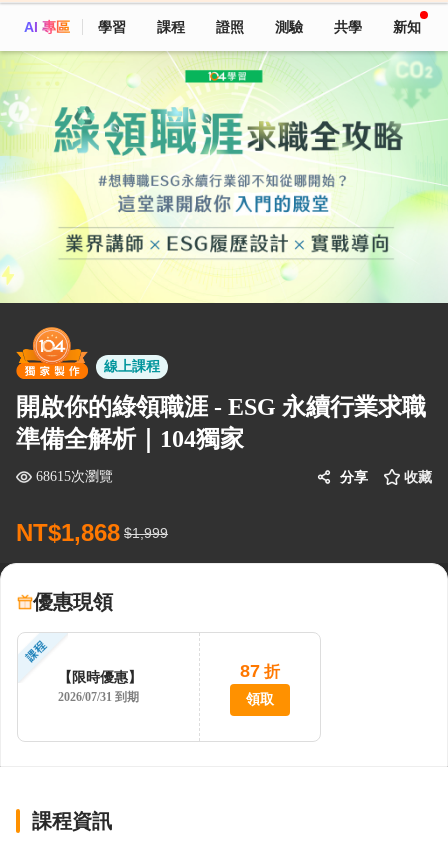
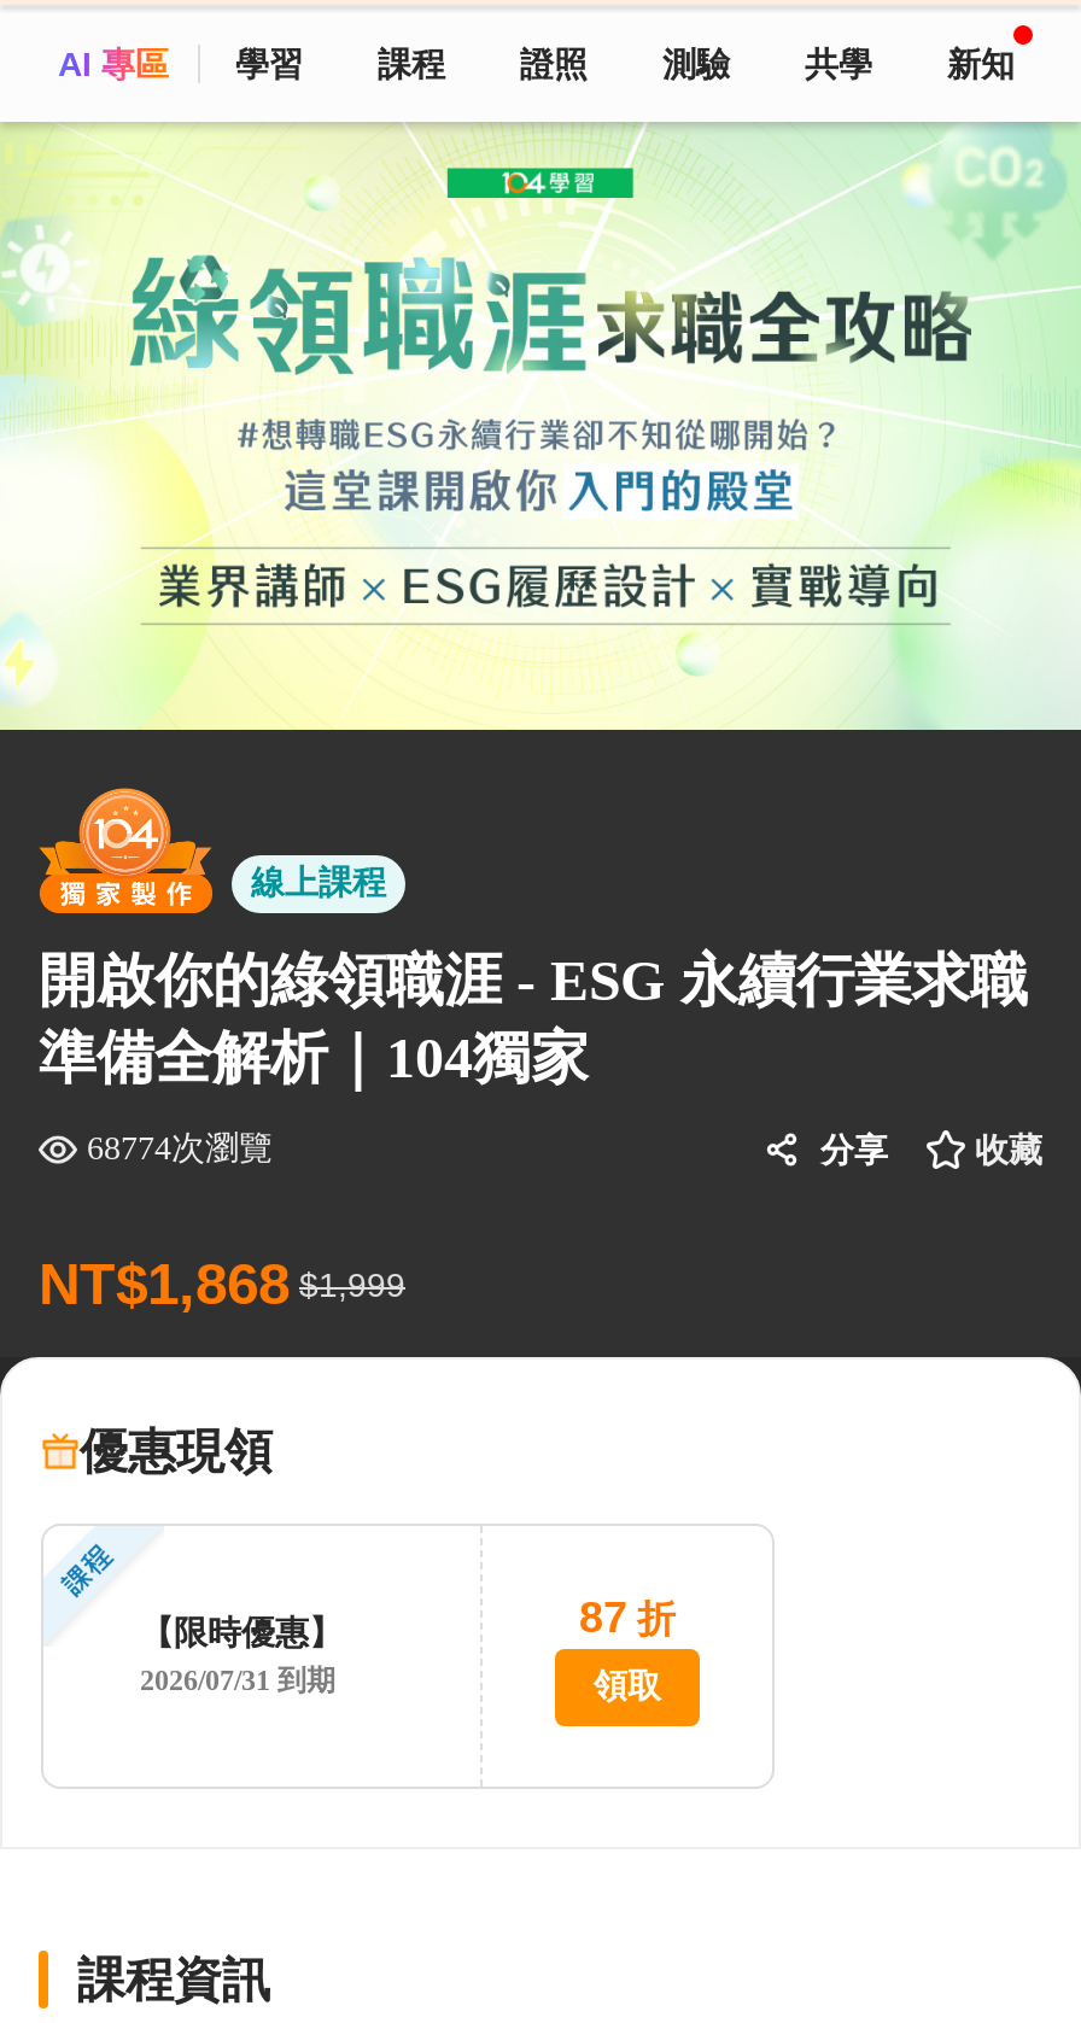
[36,469,113,484] 68615次瀏覽 -> [87,1130,273,1167] 68774次瀏覽

